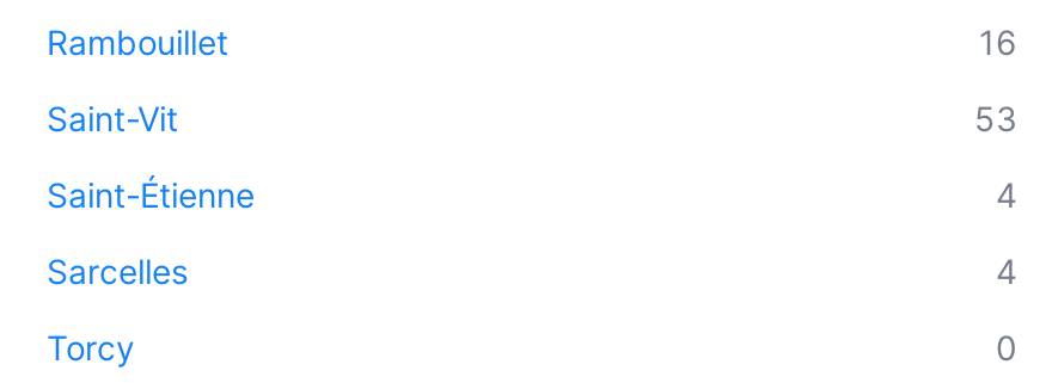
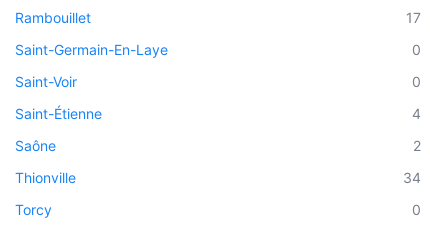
[47,21,1017,137] 16 | Saint-Vit | 53 -> [15,9,421,90] 17 | Saint-Germain-En-Laye | 0 | Saint-Voir | 0
[47,250,1017,290] Sarcelles | 4 -> [15,137,421,186] Saône | 2 | Thionville | 34

